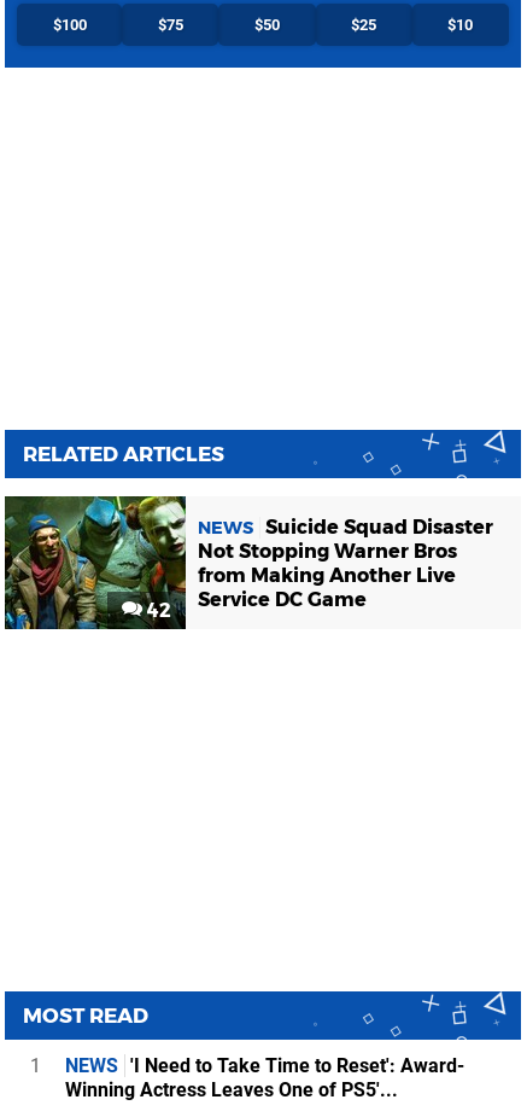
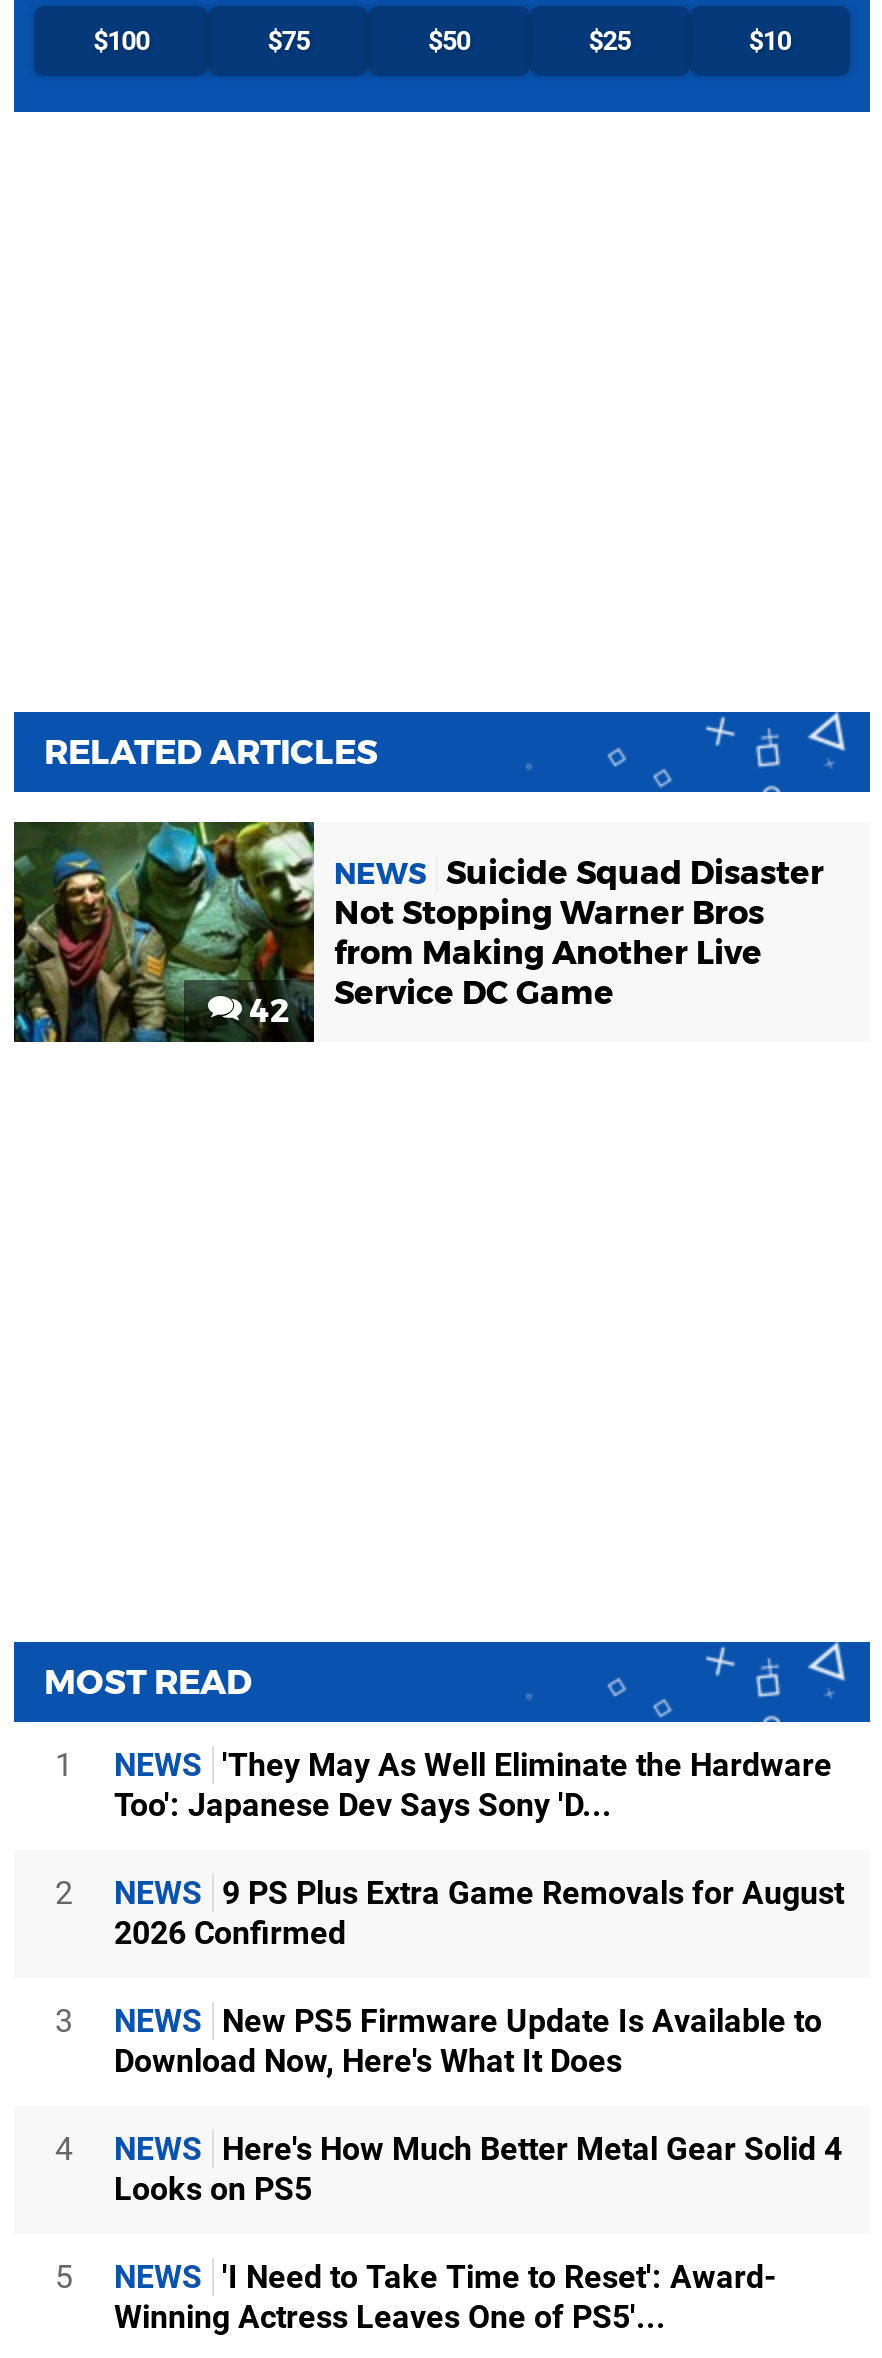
none -> [55,1746,844,2296] NEWS 'They May As Well Eliminate the Hardware | Too': Japanese Dev Says Sony 'D... | 2 | NEWS 9 PS Plus Extra Game Removals for August | 2026 Confirmed | 3 | NEWS New PS5 Firmware Update Is Available to | Download Now, Here's What It Does | 4 | NEWS Here's How Much Better Metal Gear Solid 4 | Looks on PS5 | 5

